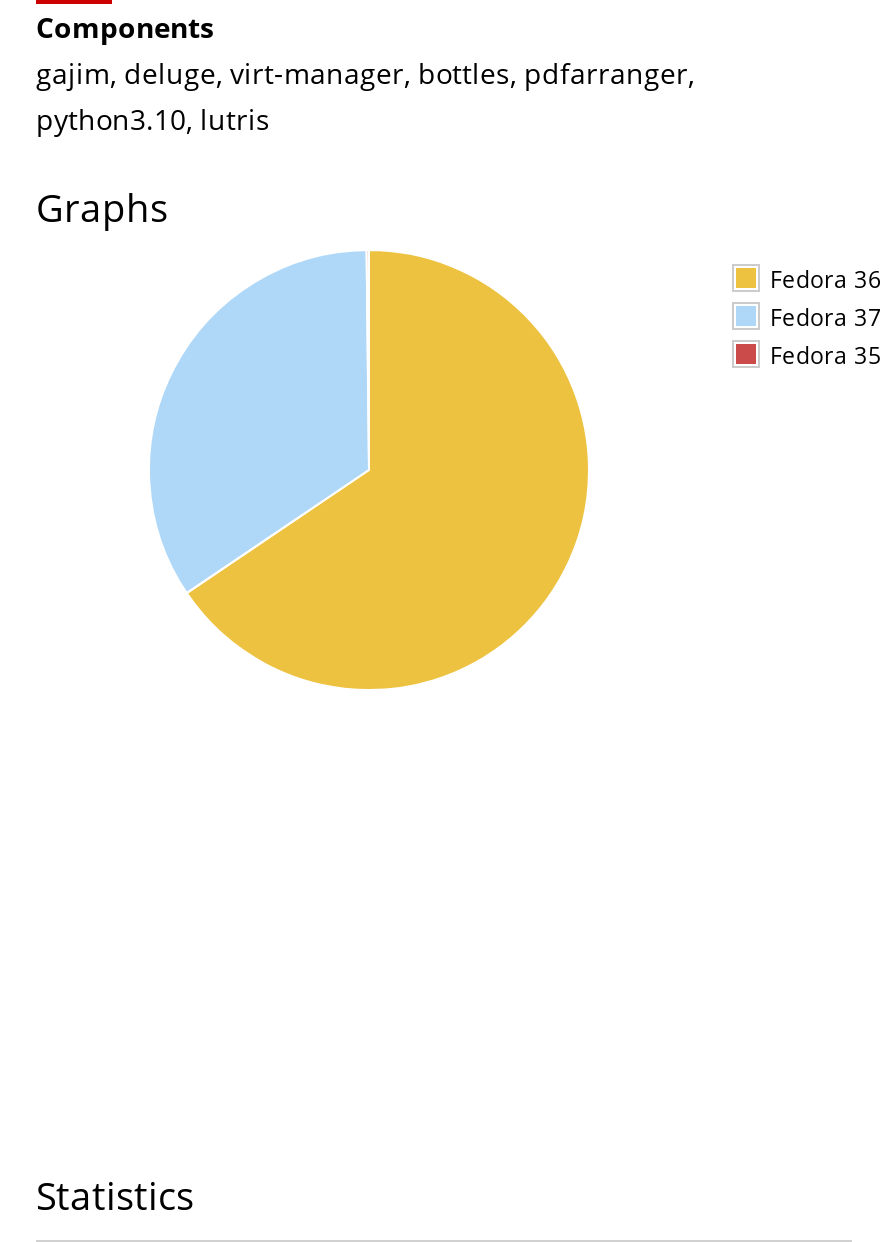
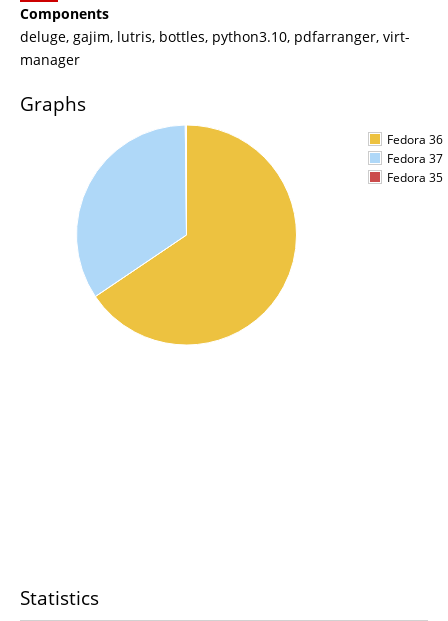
[36,53,694,137] gajim, deluge, virt-manager, bottles, pdfarranger, | python3.10, lutris -> [20,26,410,68] deluge, gajim, lutris, bottles, python3.10, pdfarranger, virt- | manager

